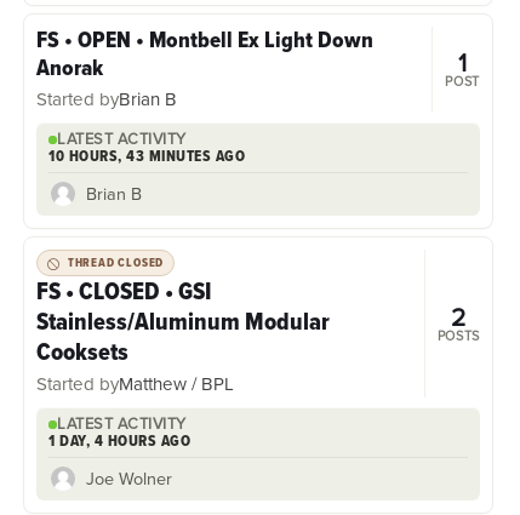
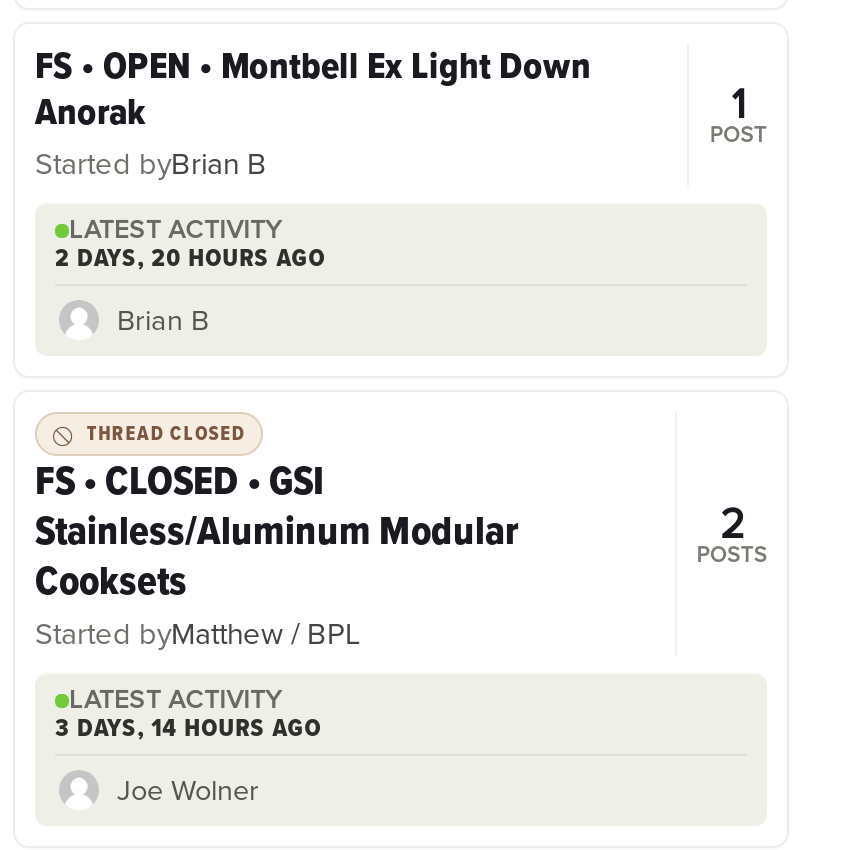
[48,147,245,166] 10 HOURS, 43 MINUTES AGO -> [55,242,325,274] 2 DAYS, 20 HOURS AGO
[48,431,191,451] 1 DAY, 4 HOURS AGO -> [55,712,321,744] 3 DAYS, 14 HOURS AGO

